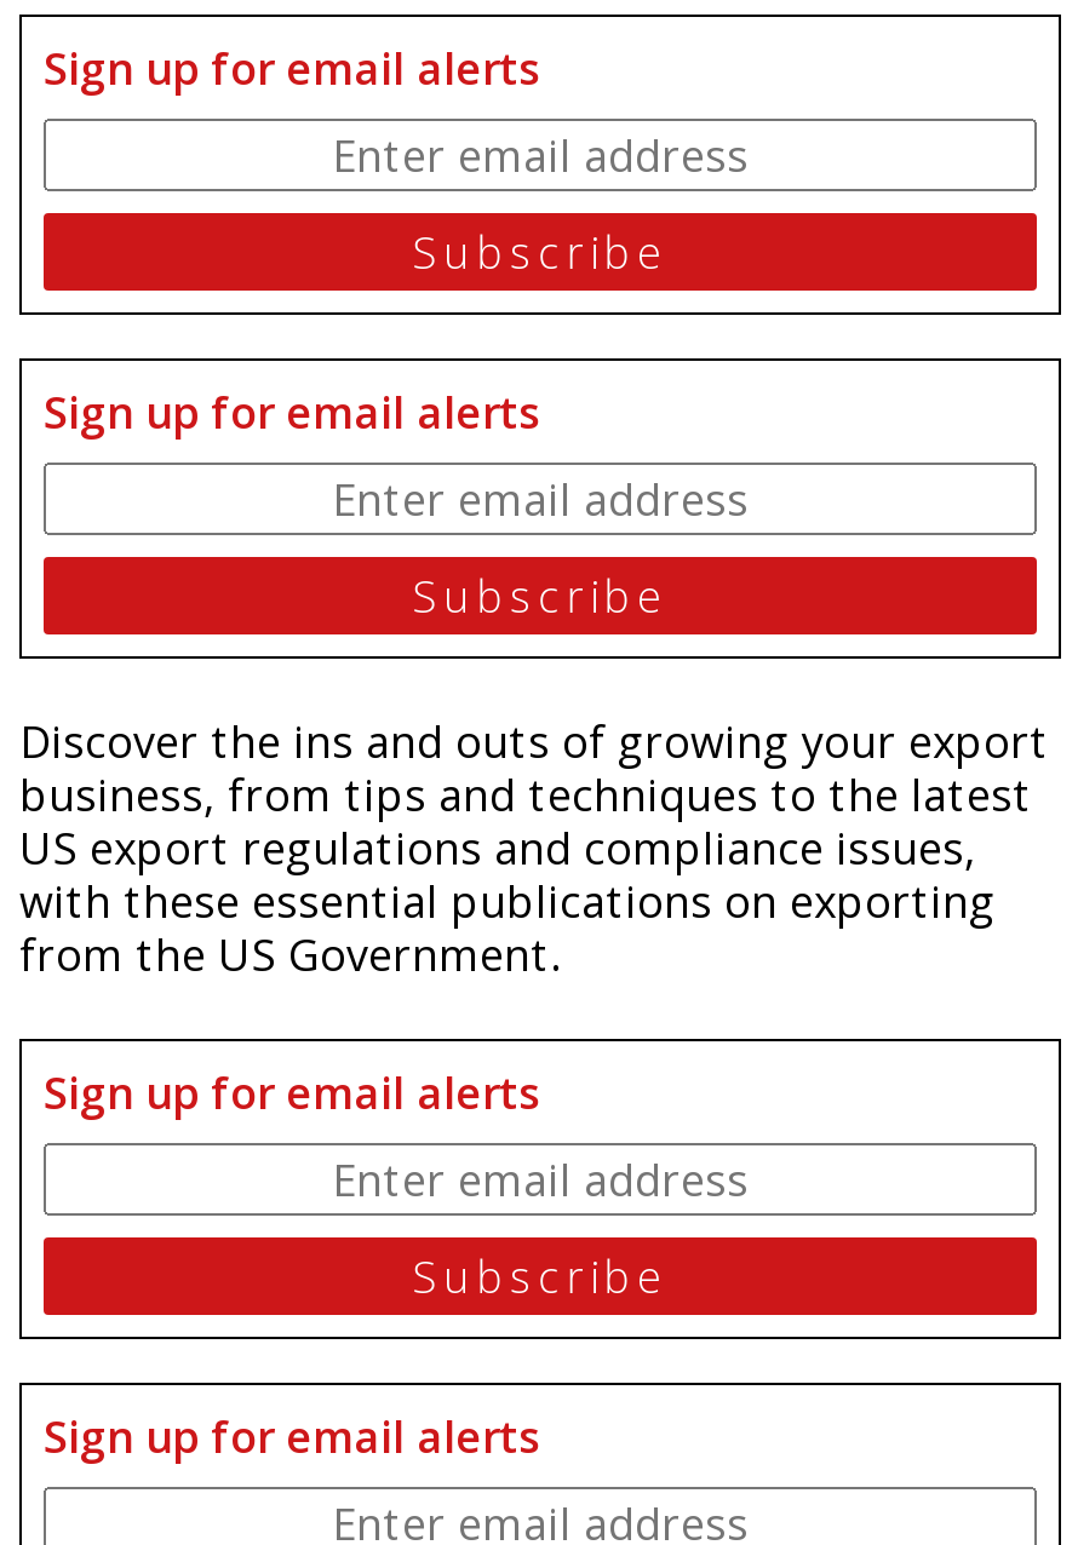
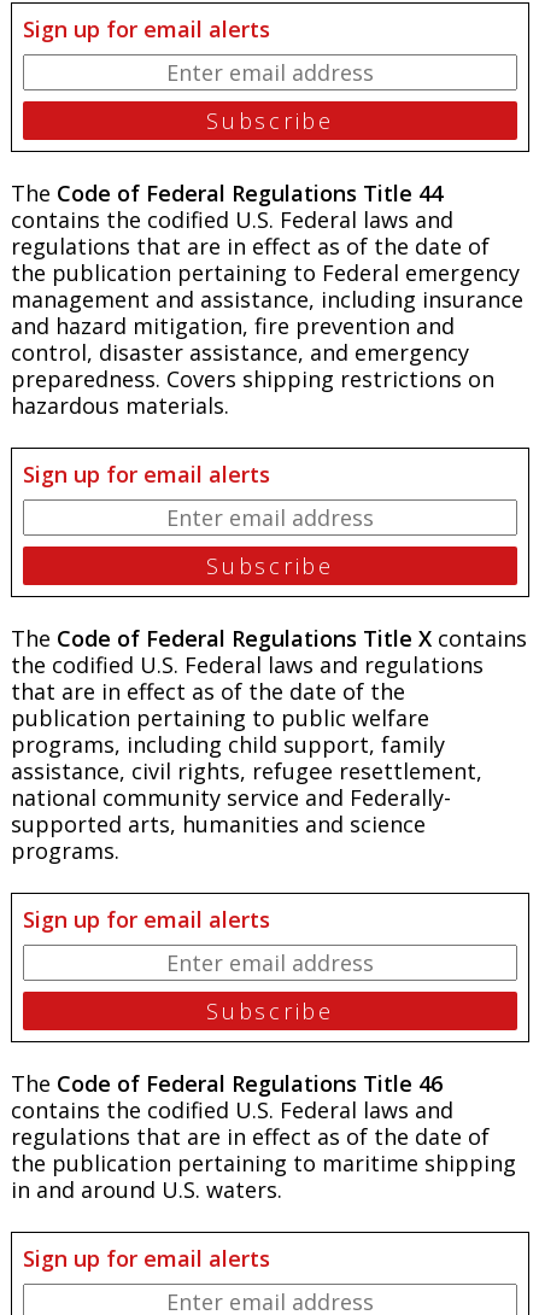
none -> [11,178,523,419] The Code of Federal Regulations Title 44 | contains the codified U.S. Federal laws and | regulations that are in effect as of the date of | the publication pertaining to Federal emergency | management and assistance, including insurance | and hazard mitigation, fire prevention and | control, disaster assistance, and emergency | preparedness. Covers shipping restrictions on | hazardous materials.
[19,711,1049,982] Discover the ins and outs of growing your export | business, from tips and techniques to the latest | US export regulations and compliance issues, | with these essential publications on exporting | from the US Government. -> [11,623,527,865] The Code of Federal Regulations Title X contains | the codified U.S. Federal laws and regulations | that are in effect as of the date of the | publication pertaining to public welfare | programs, including child support, family | assistance, civil rights, refugee resettlement, | national community service and Federally- | supported arts, humanities and science | programs.
none -> [11,1068,516,1204] The Code of Federal Regulations Title 46 | contains the codified U.S. Federal laws and | regulations that are in effect as of the date of | the publication pertaining to maritime shipping | in and around U.S. waters.

